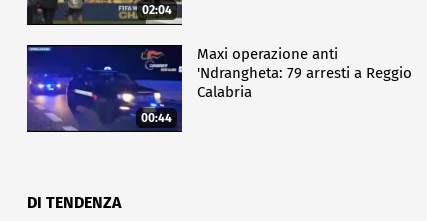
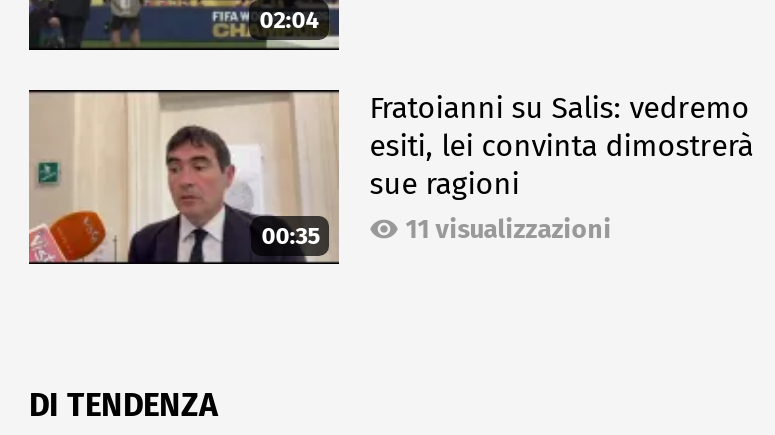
[26,45,183,132] [image] | 00:44 -> [27,90,341,264] [image] | 00:35
[197,45,412,101] Maxi operazione anti | 'Ndrangheta: 79 arresti a Reggio | Calabria -> [369,91,753,245] Fratoianni su Salis: vedremo | esiti, lei convinta dimostrerà | sue ragioni | 11 visualizzazioni

